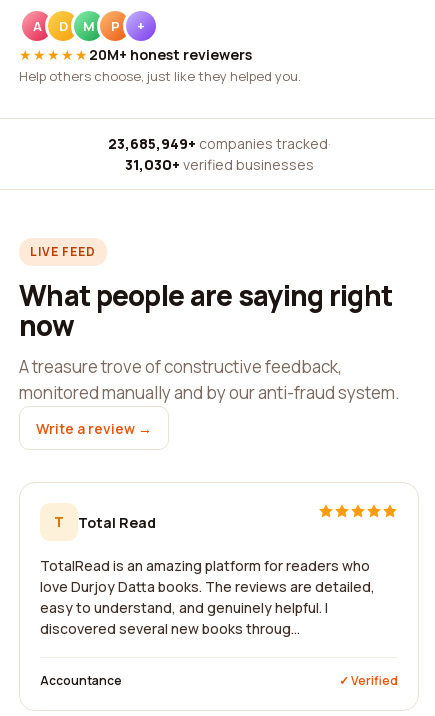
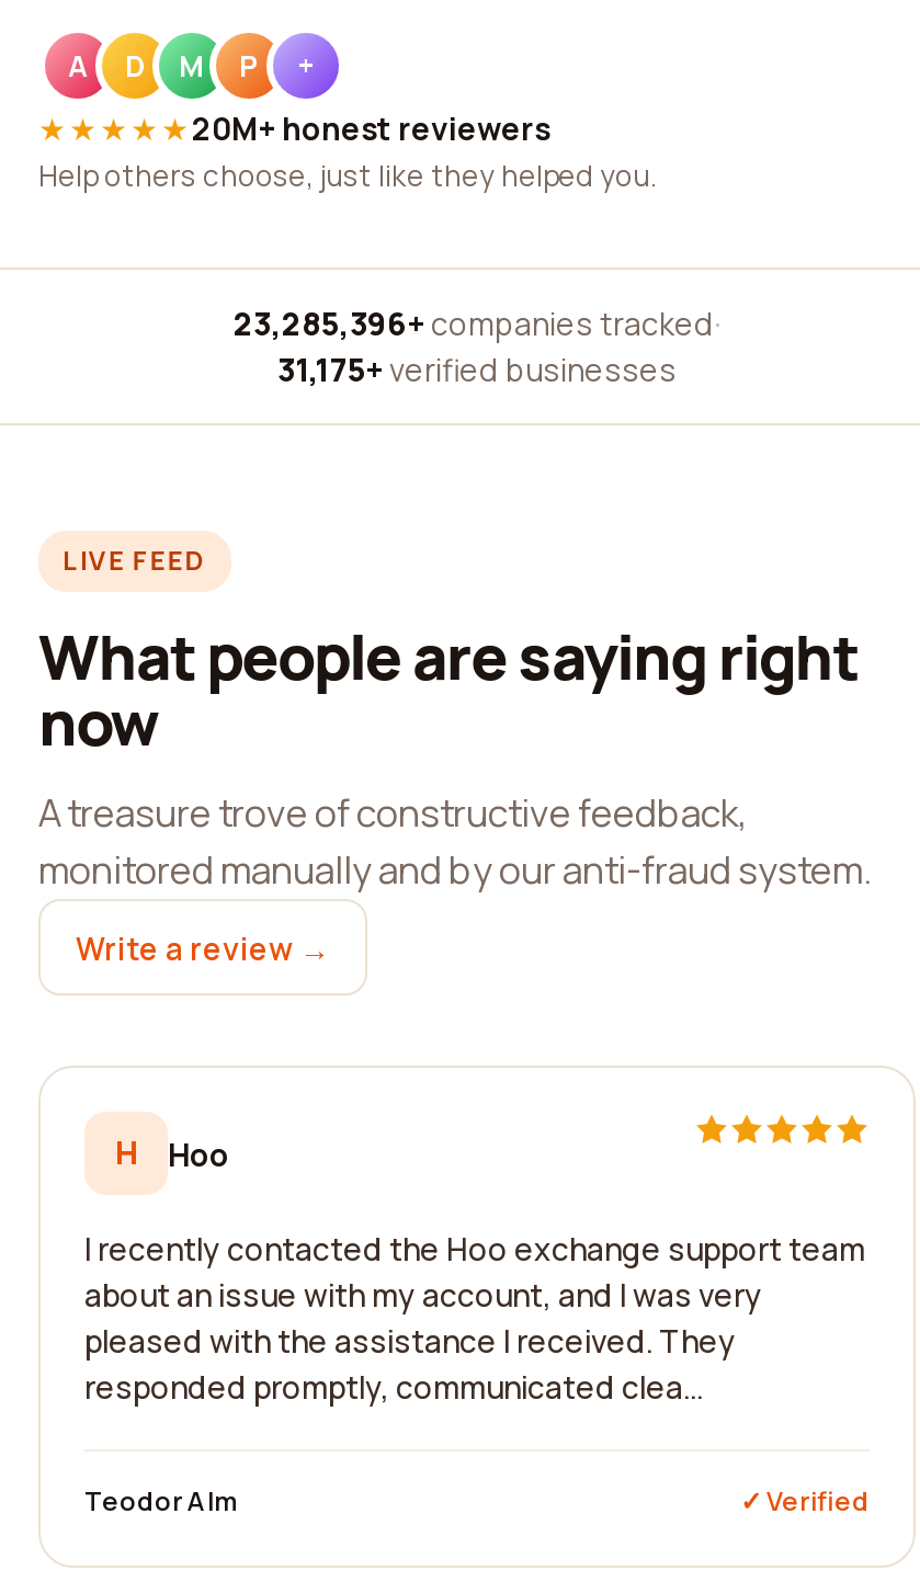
[107,134,330,153] 23,685,949+ companies tracked · -> [234,303,720,344] 23,285,396+ companies tracked ·
[124,155,313,174] 31,030+ verified businesses -> [277,349,677,390] 31,175+ verified businesses
[54,512,156,531] T | Total Read -> [115,1131,229,1174] H | Hoo
[40,556,375,638] TotalRead is an amazing platform for readers who | love Durjoy Datta books. The reviews are detailed, | easy to understand, and genuinely helpful. I | discovered several new books throug... -> [84,1228,865,1408] I recently contacted the Hoo exchange support team | about an issue with my account, and I was very | pleased with the assistance I received. They | responded promptly, communicated clea...
[40,672,122,689] Accountance -> [84,1482,238,1520] Teodor Alm

